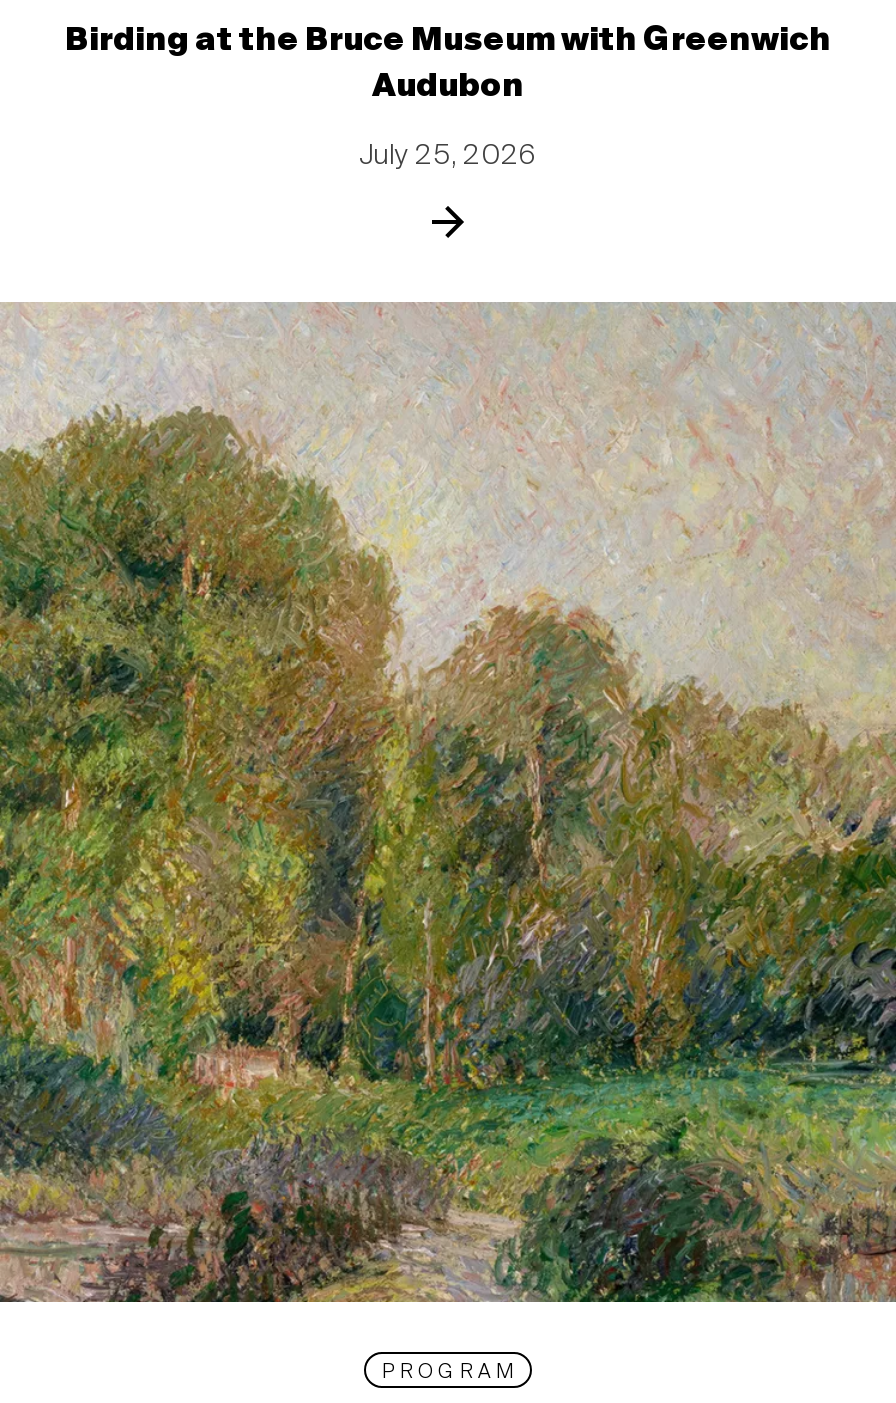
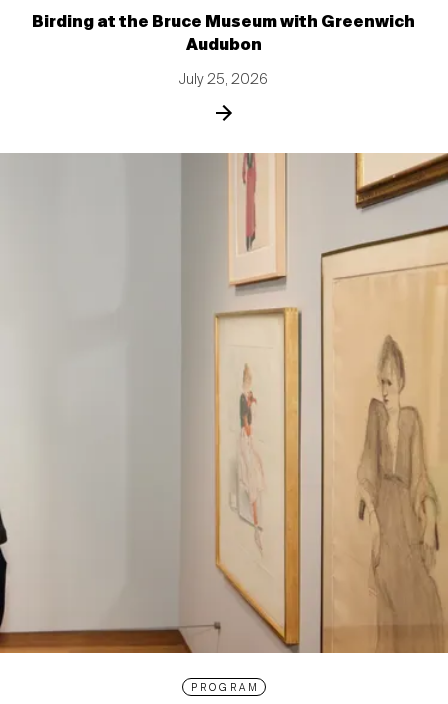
[6,301,890,1303] [image] -> [3,153,445,654] [image]

